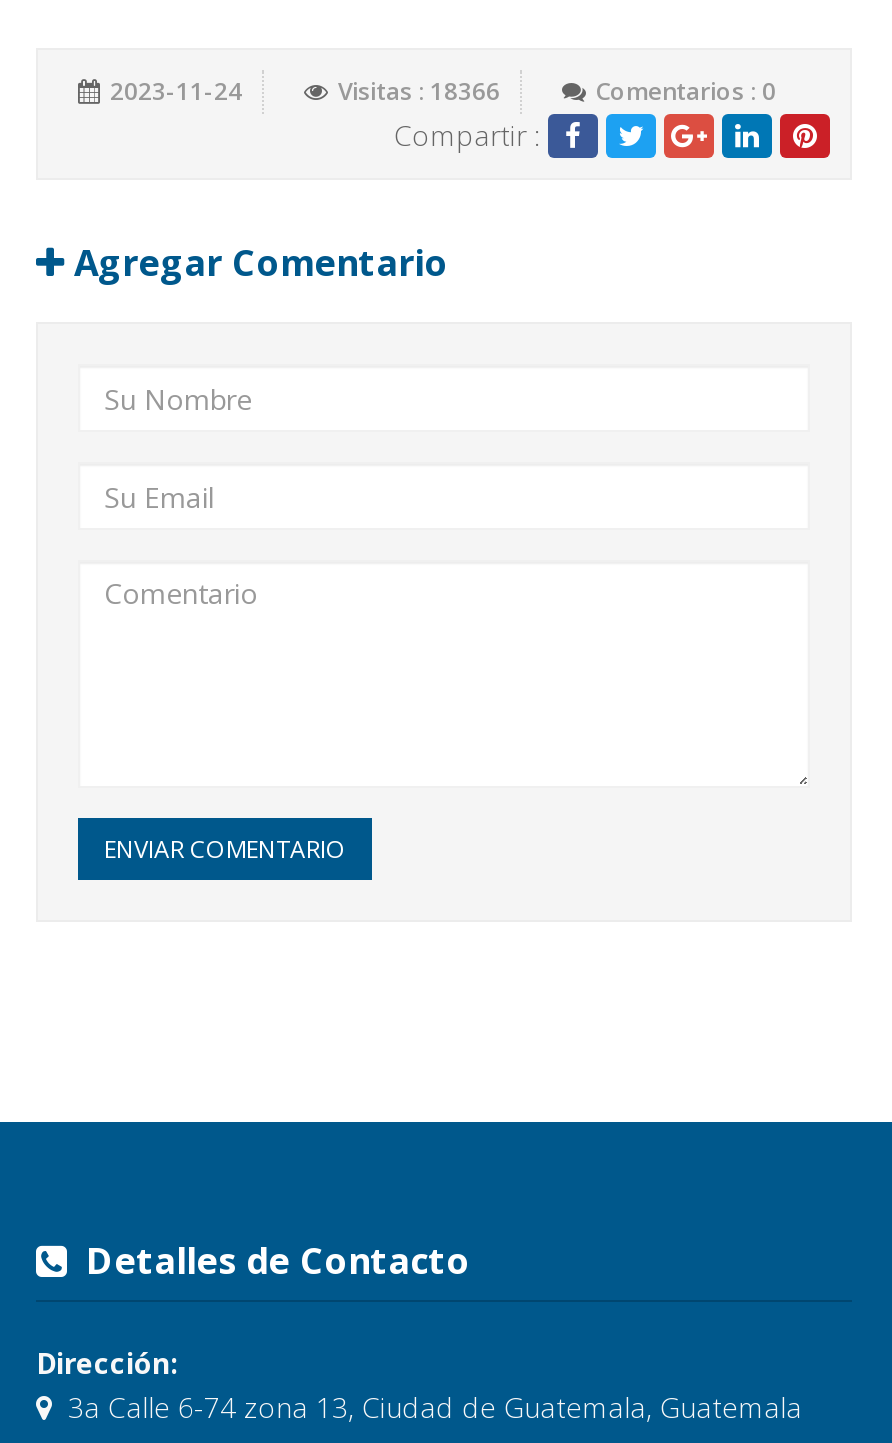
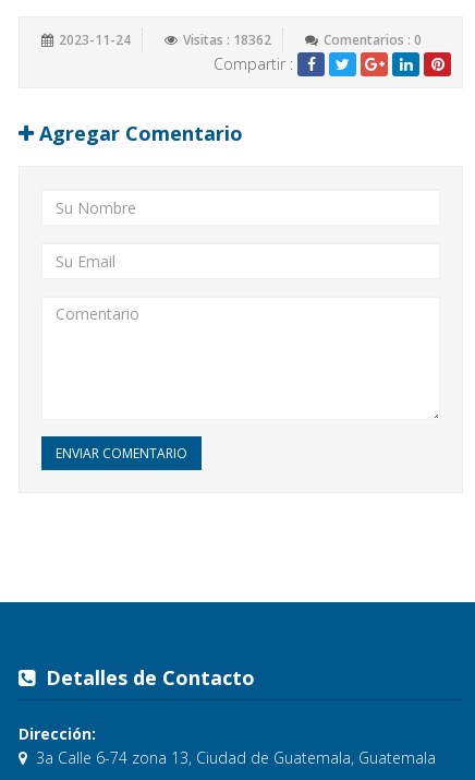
[338,75,500,109] Visitas : 18366 -> [183,31,271,50] Visitas : 18362

